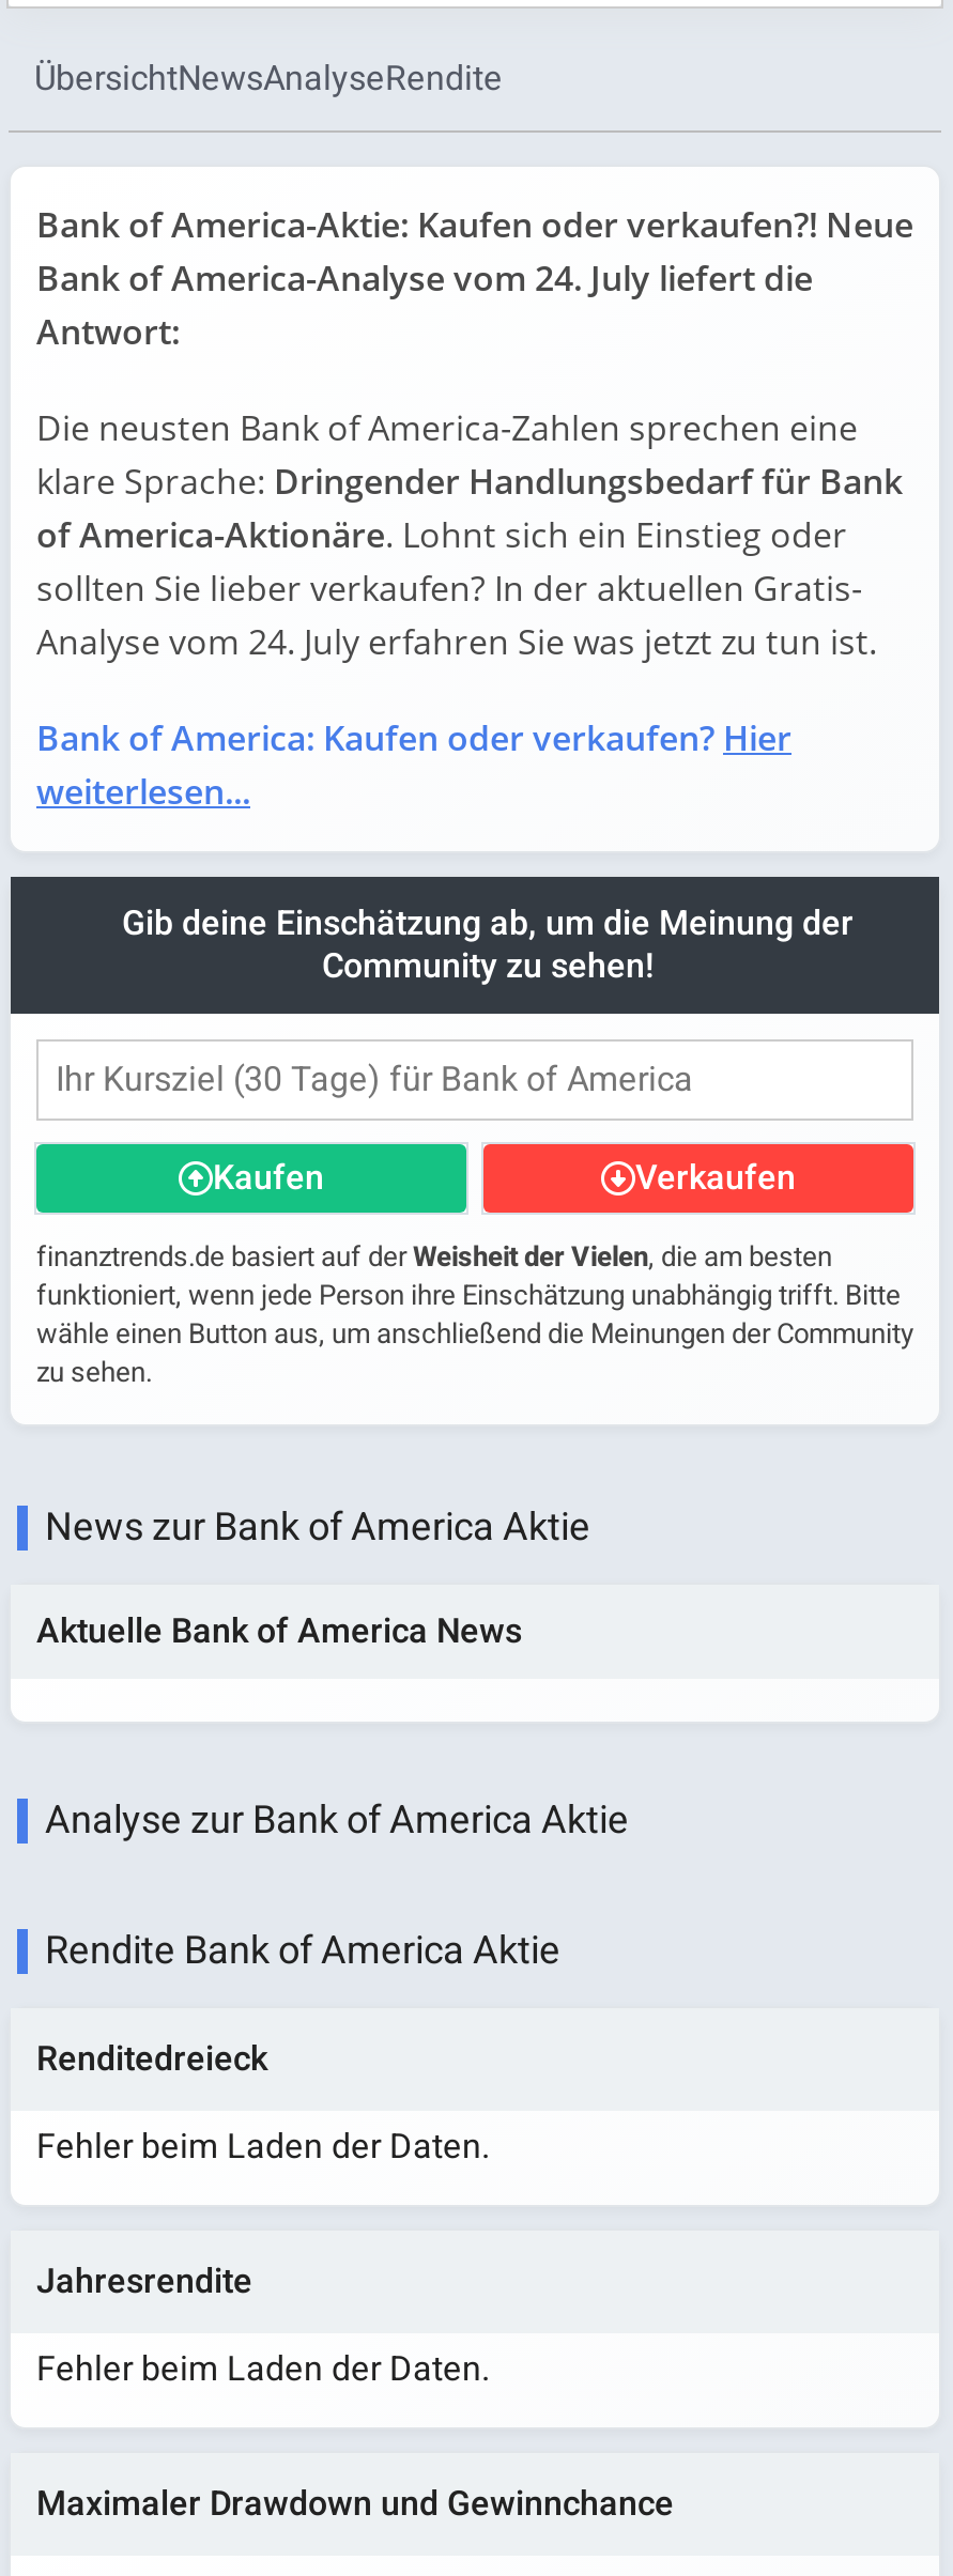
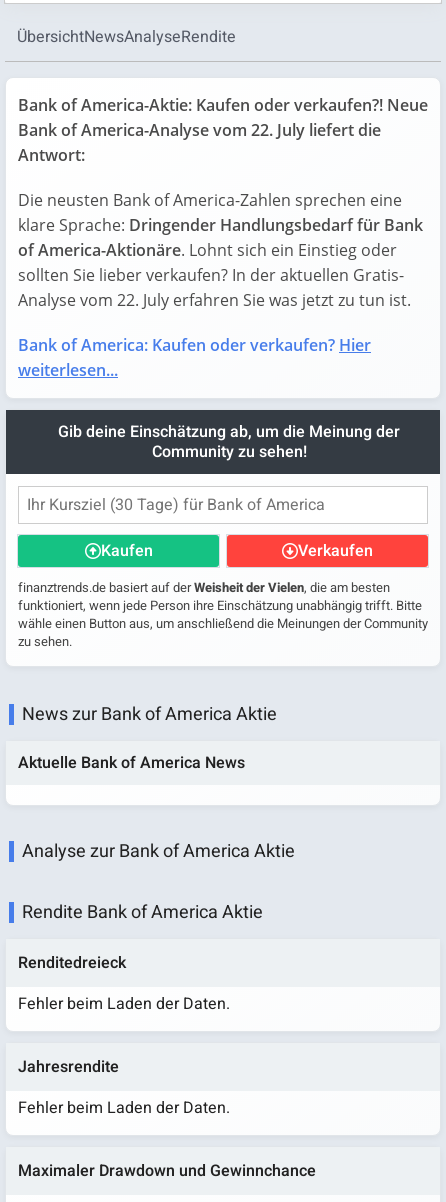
[36,256,813,303] Bank of America-Analyse vom 24. July liefert die -> [18,119,381,141] Bank of America-Analyse vom 22. July liefert die
[36,619,877,666] Analyse vom 24. July erfahren Sie was jetzt zu tun ist. -> [18,289,411,311] Analyse vom 22. July erfahren Sie was jetzt zu tun ist.

